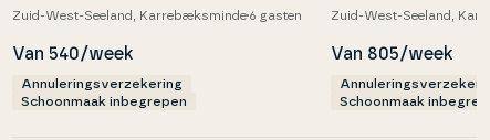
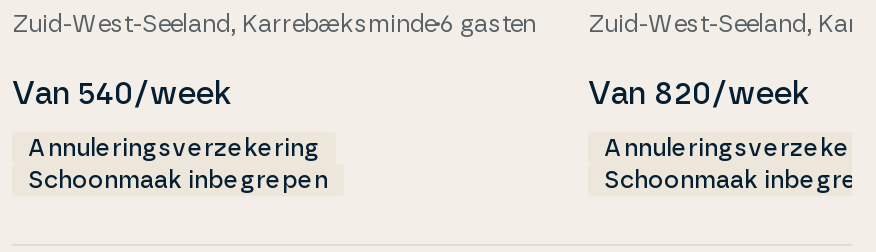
[331,46,453,63] Van 805/week -> [588,79,810,111] Van 820/week

